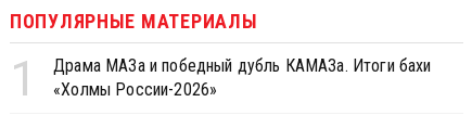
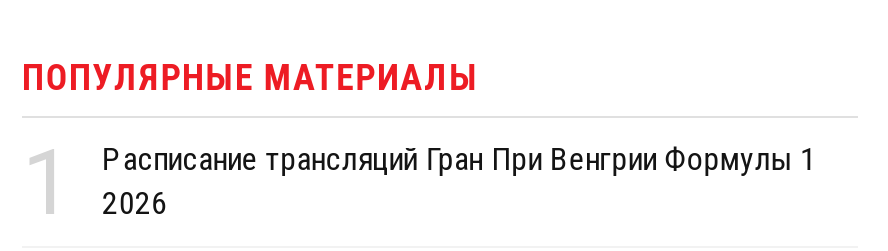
[53,55,431,100] Драма МАЗа и победный дубль КАМАЗа. Итоги бахи | «Холмы России-2026» -> [102,141,816,223] Расписание трансляций Гран При Венгрии Формулы 1 | 2026

